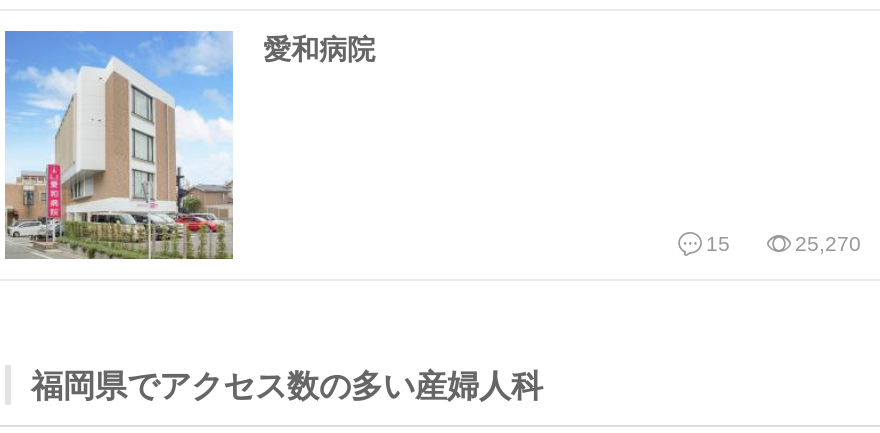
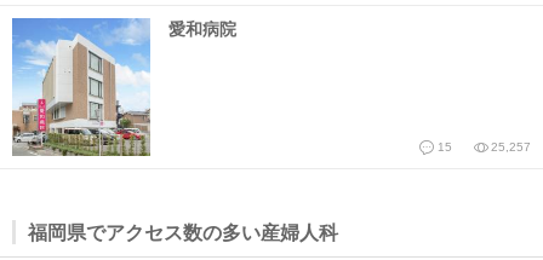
[795,232,861,254] 25,270 -> [491,140,531,153] 25,257

